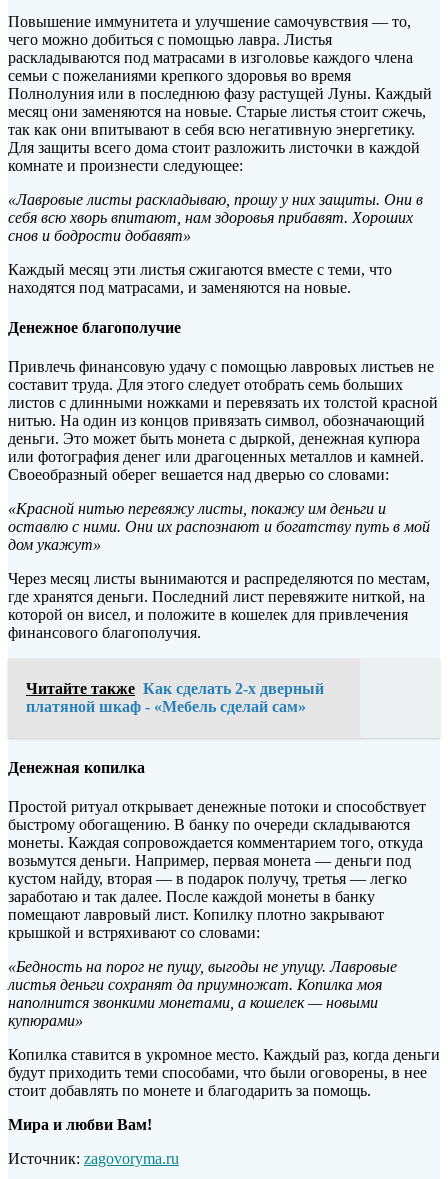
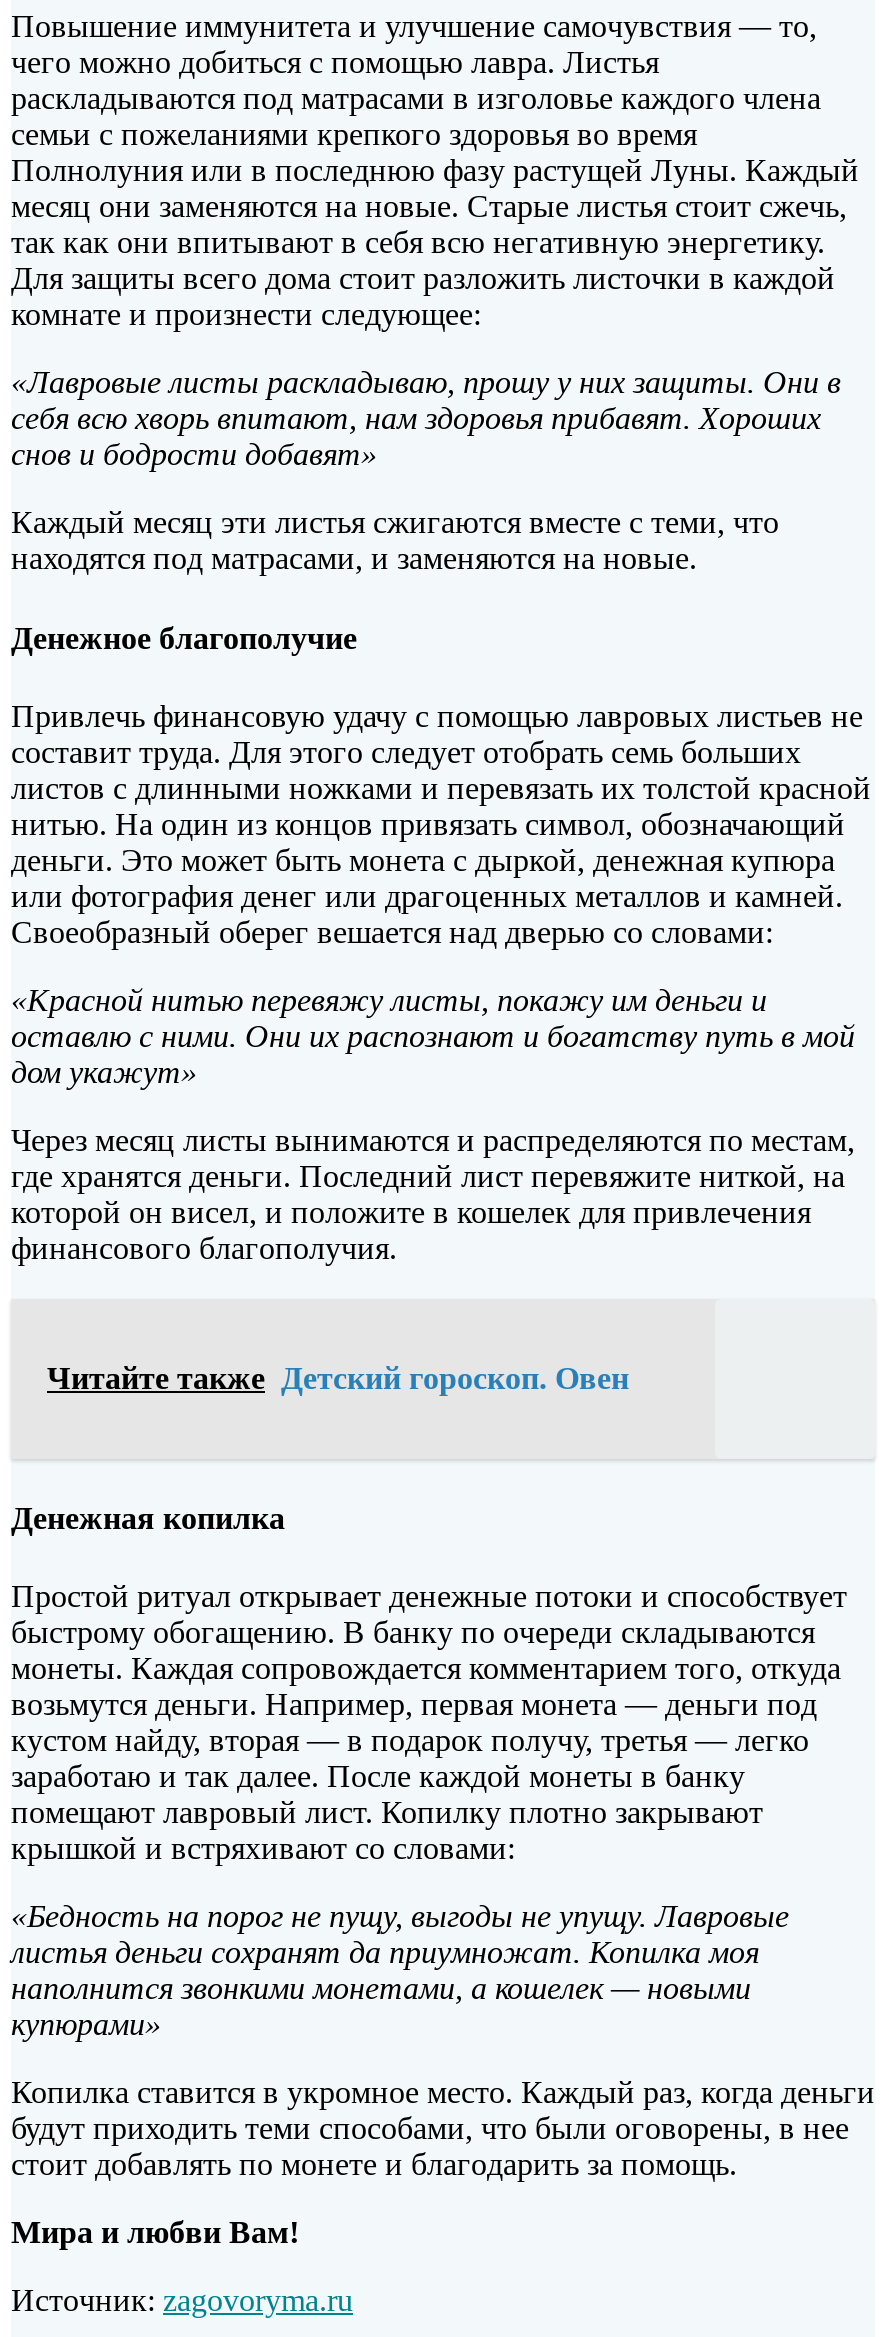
[26,680,324,715] Читайте также Как сделать 2-х дверный | платяной шкаф - «Мебель сделай сам» -> [47,1361,629,1395] Читайте также Детский гороскоп. Овен

